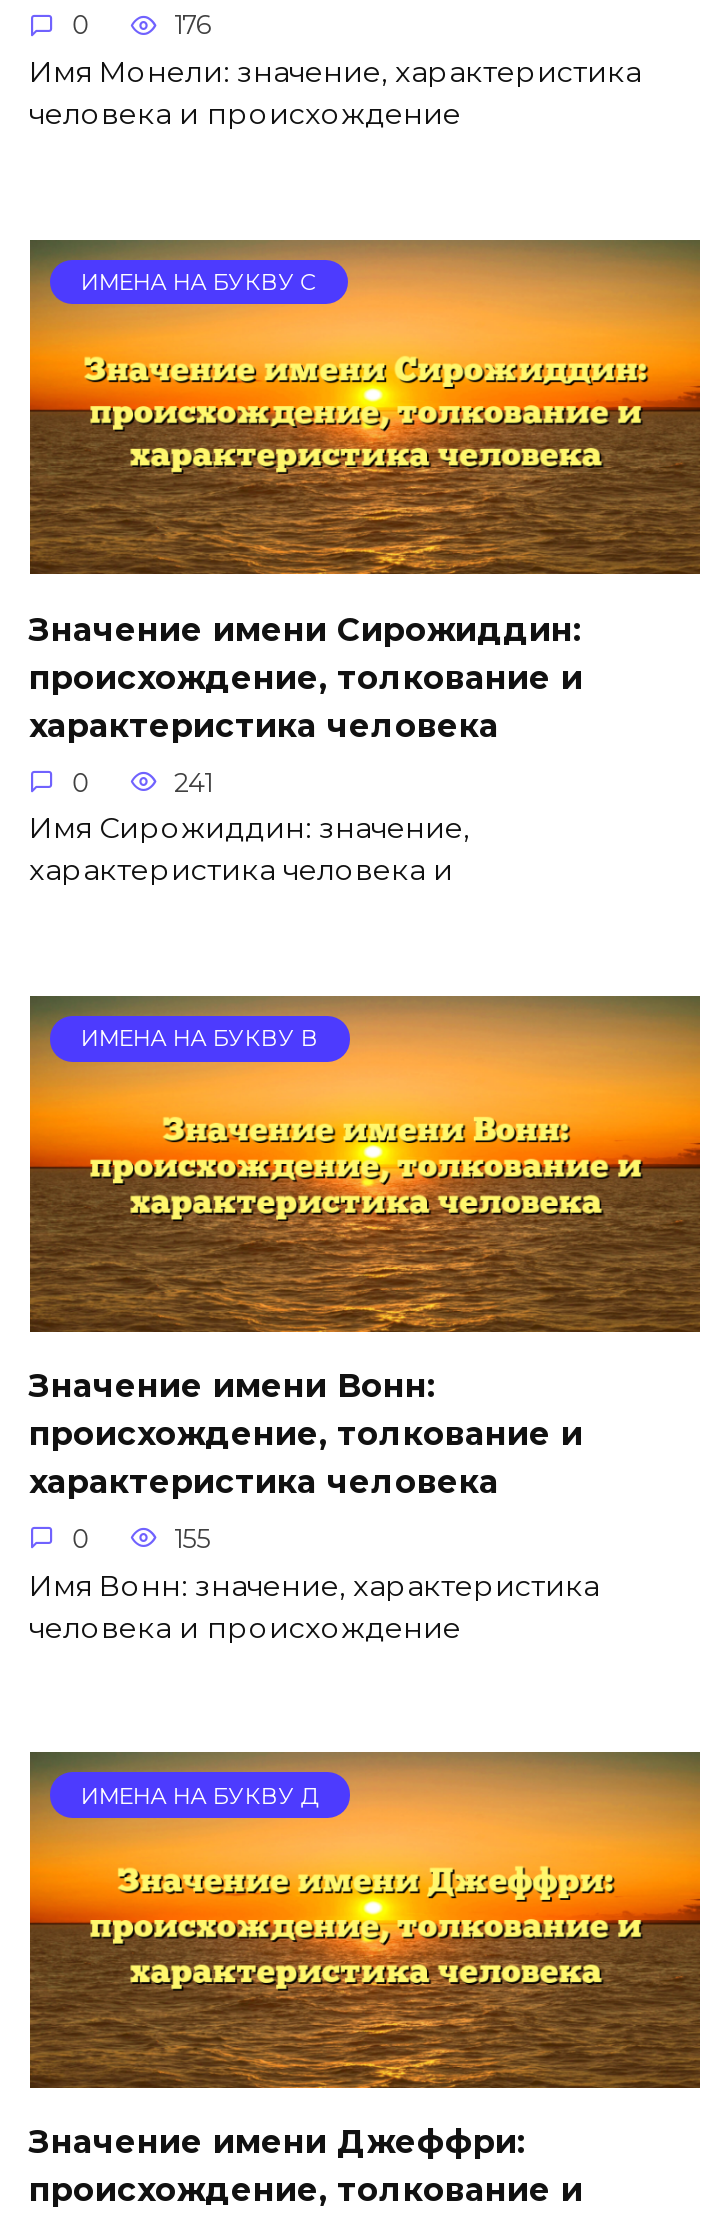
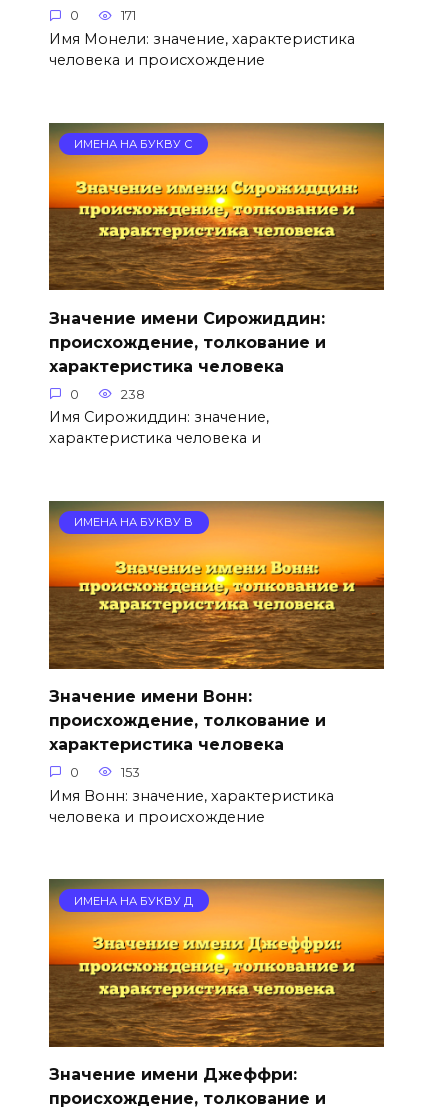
[174,11,212,41] 176 -> [121,8,136,23] 171
[174,767,212,797] 241 -> [121,387,145,402] 238
[174,1524,210,1554] 155 -> [121,765,140,780] 153

